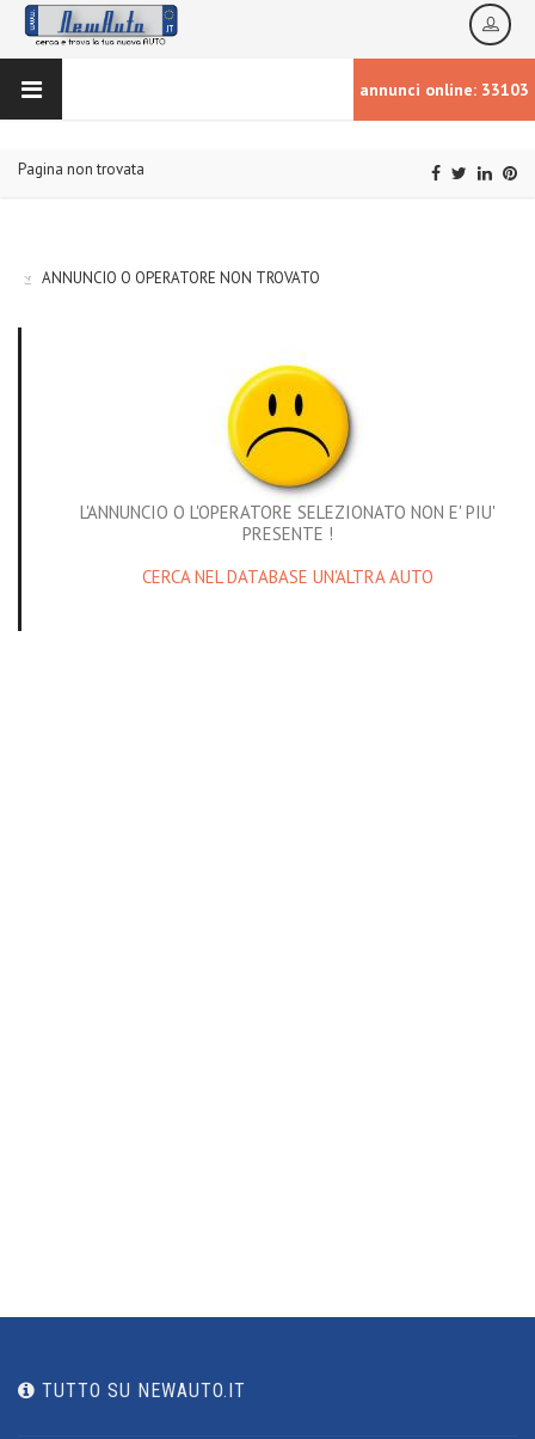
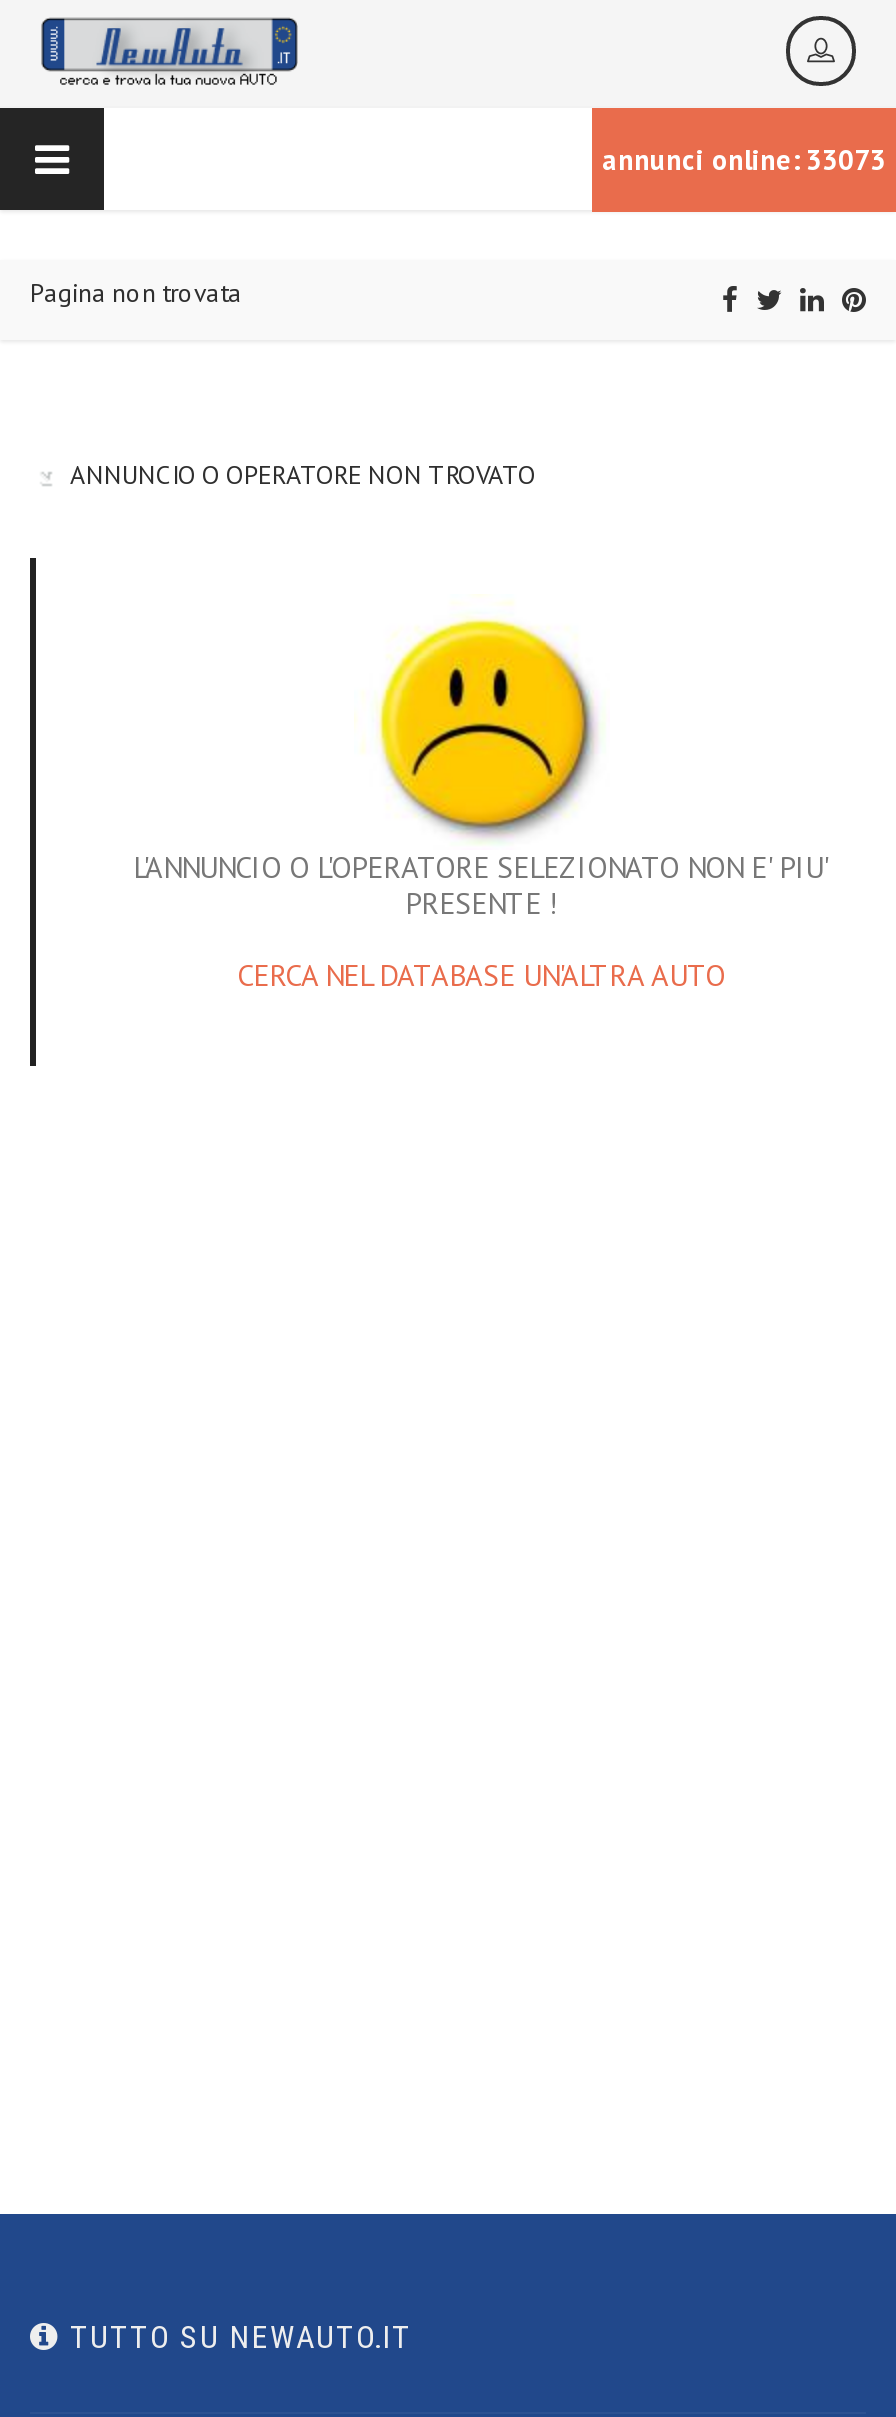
[359,79,529,100] annunci online: 33103 -> [602,142,886,178] annunci online: 33073

